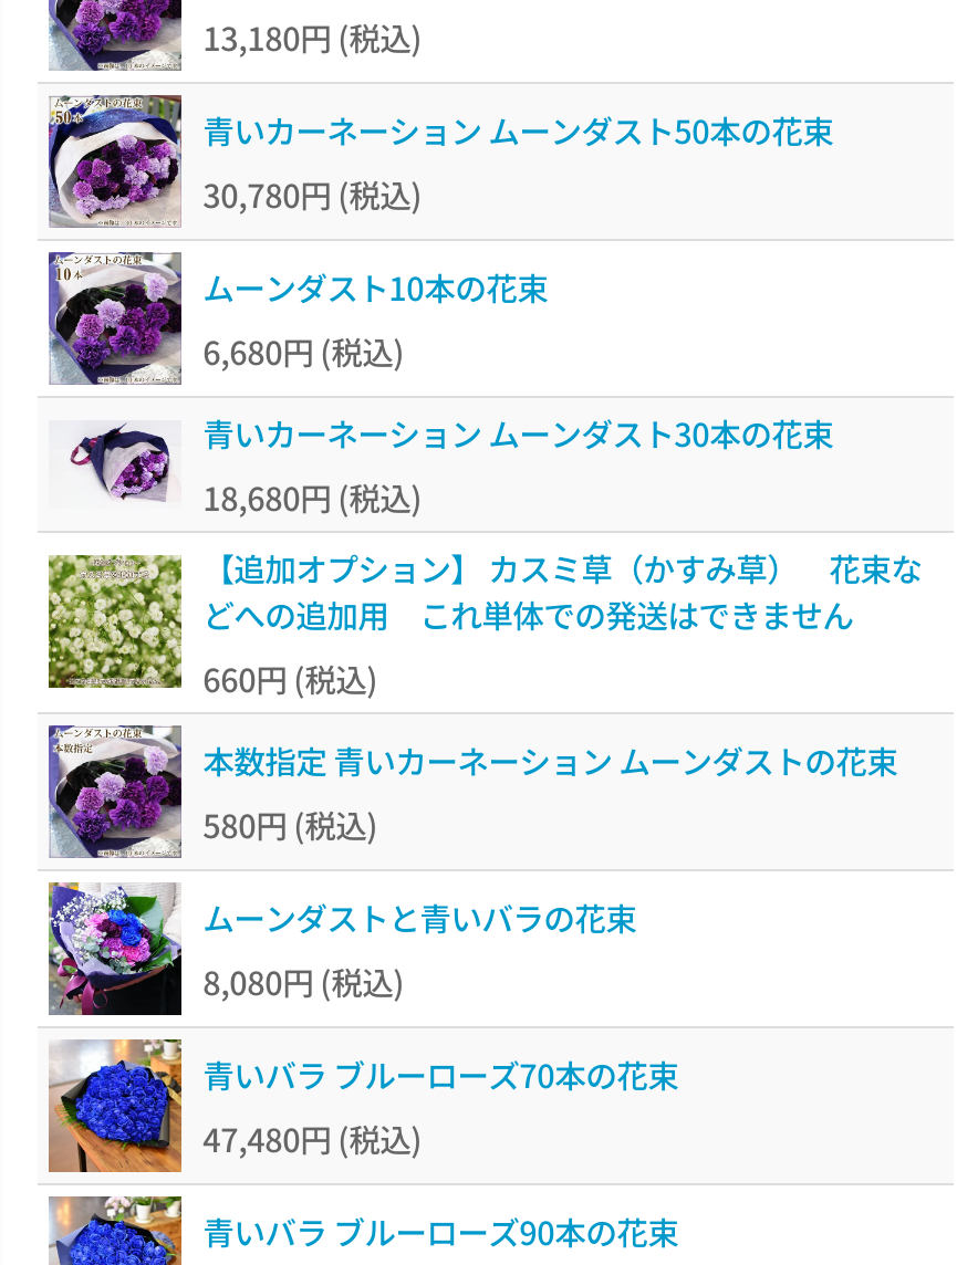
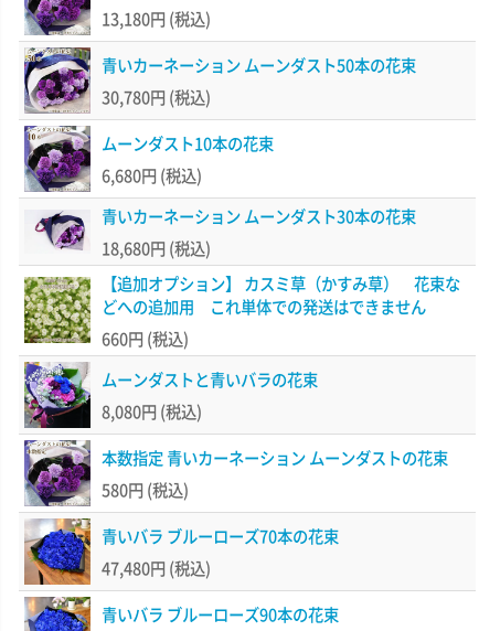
moved [46,725,897,858] -> [23,440,448,506]: [image] | 本数指定 青いカーネーション ムーンダストの花束 | 580円 (税込)
moved [203,892,636,1003] -> [101,367,317,422]: ムーンダストと青いバラの花束 | 8,080円 (税込)

